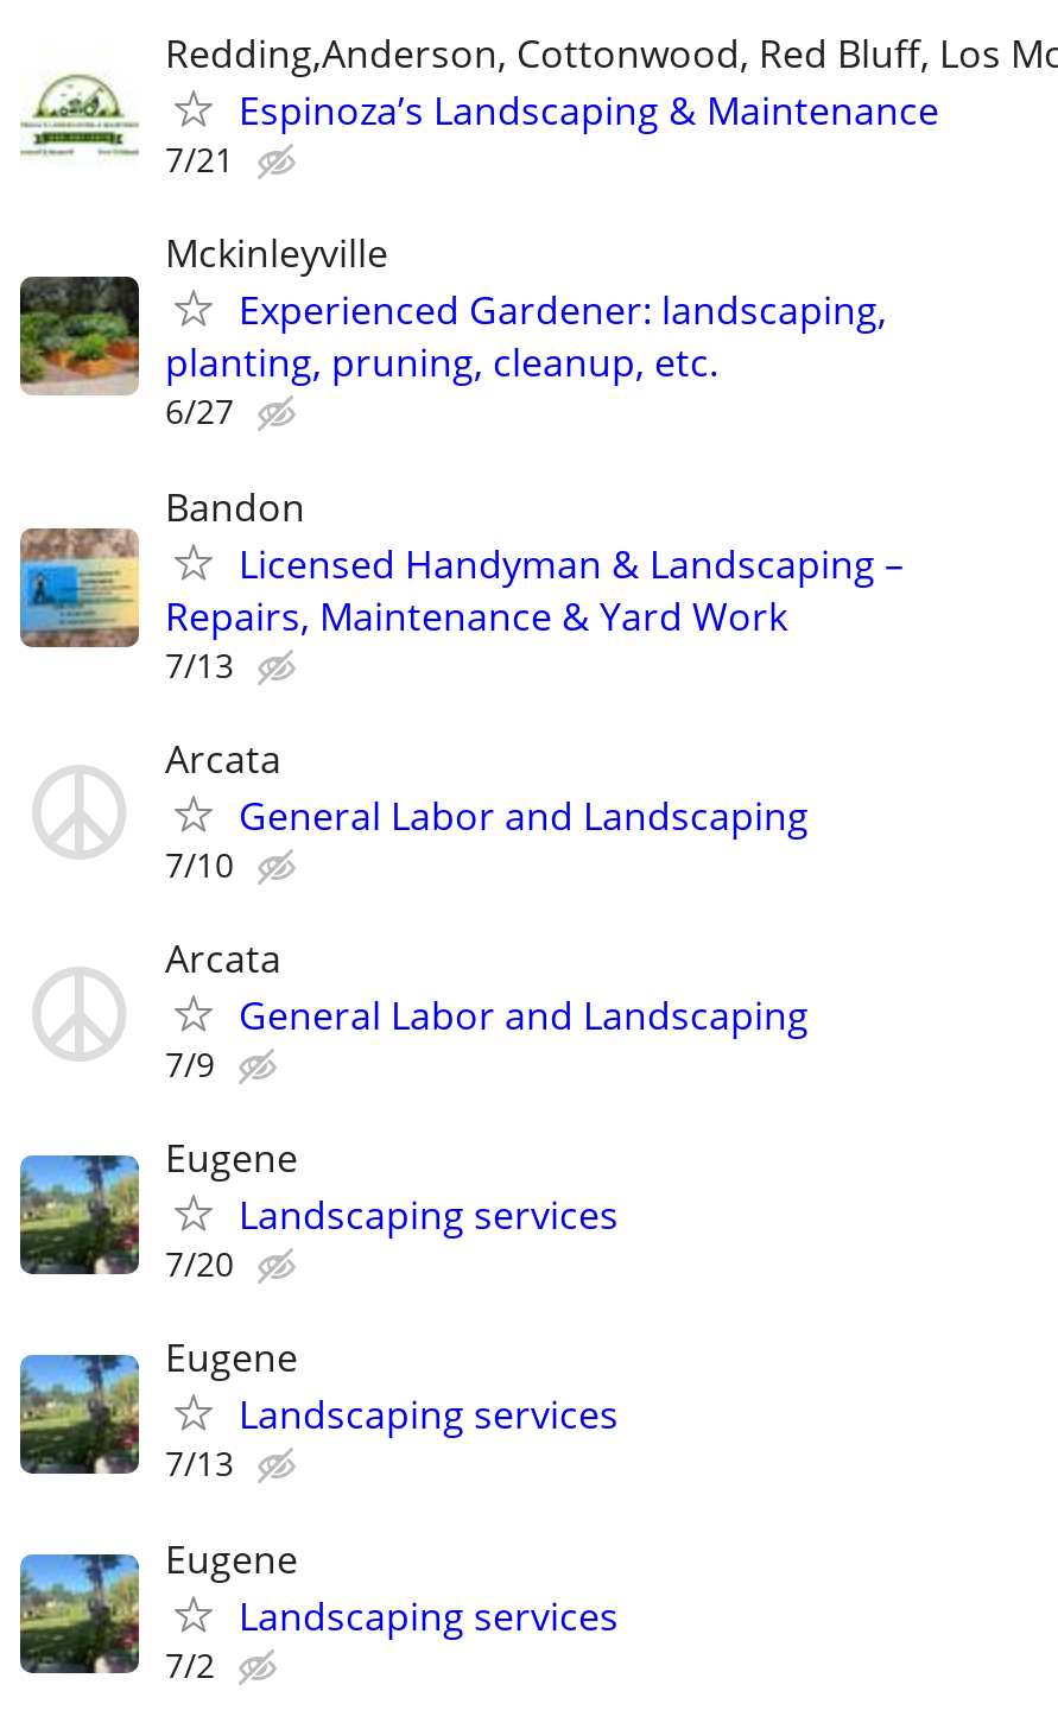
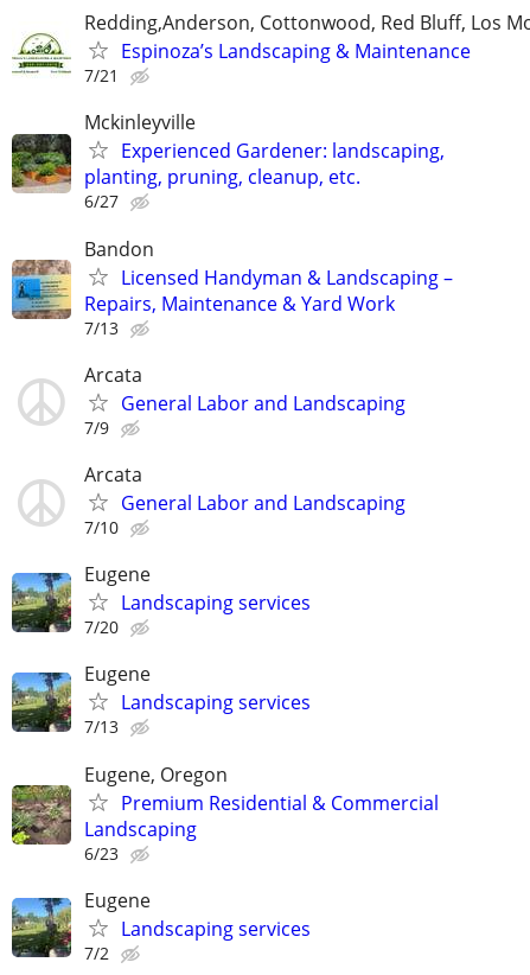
[165,841,234,887] 7/10 -> [84,416,109,439] 7/9
[165,1041,215,1087] 7/9 -> [84,516,119,539] 7/10
none -> [11,761,439,864] [image] | Eugene, Oregon | Premium Residential & Commercial | Landscaping | 6/23

